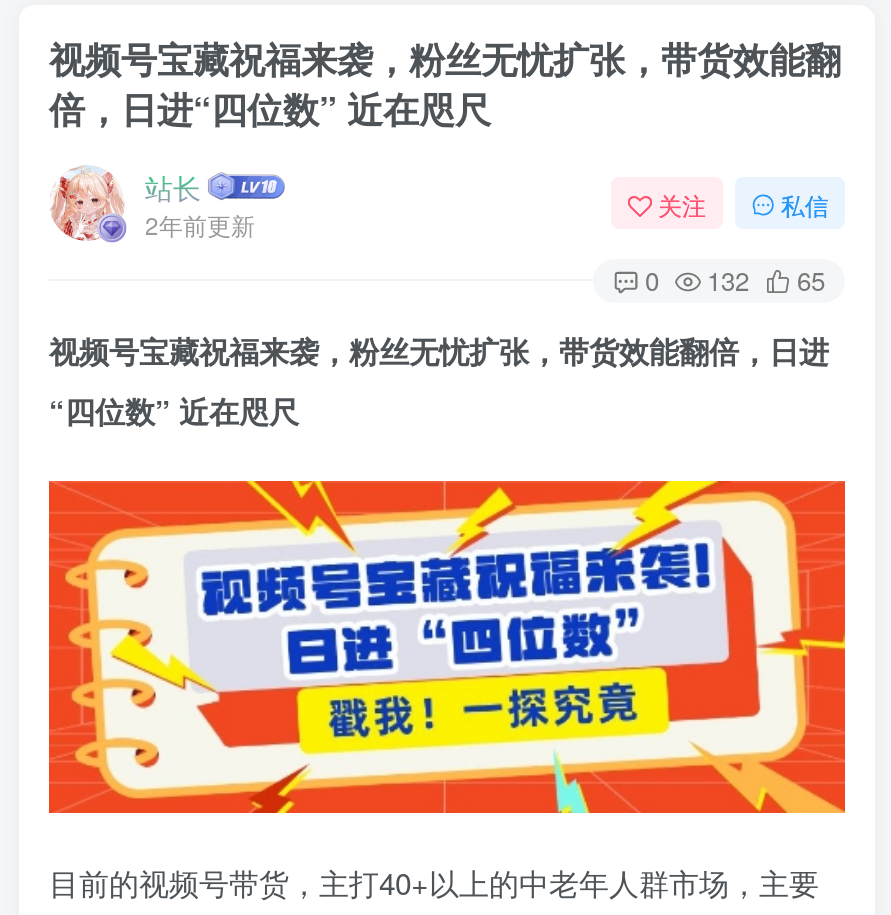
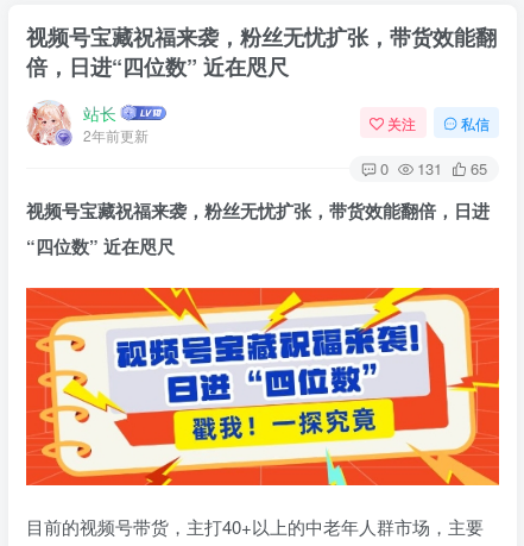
[645,261,825,299] 0 132 65 -> [380,157,487,180] 0 131 65

